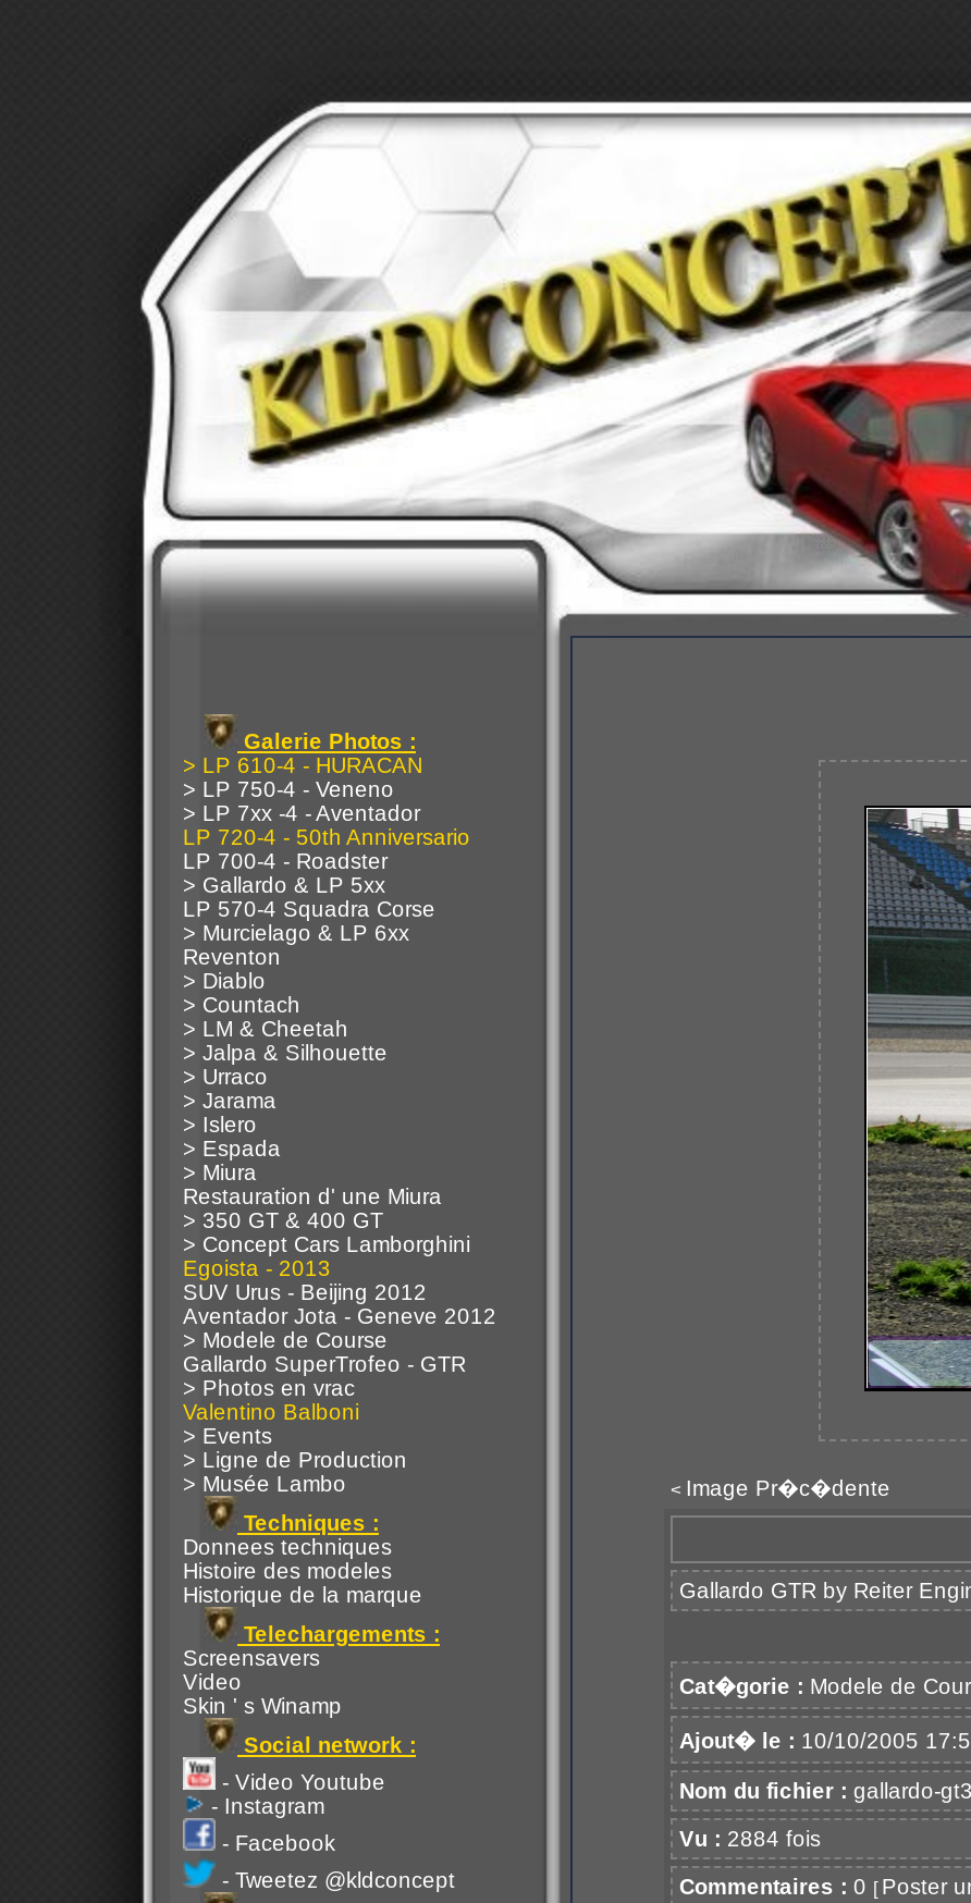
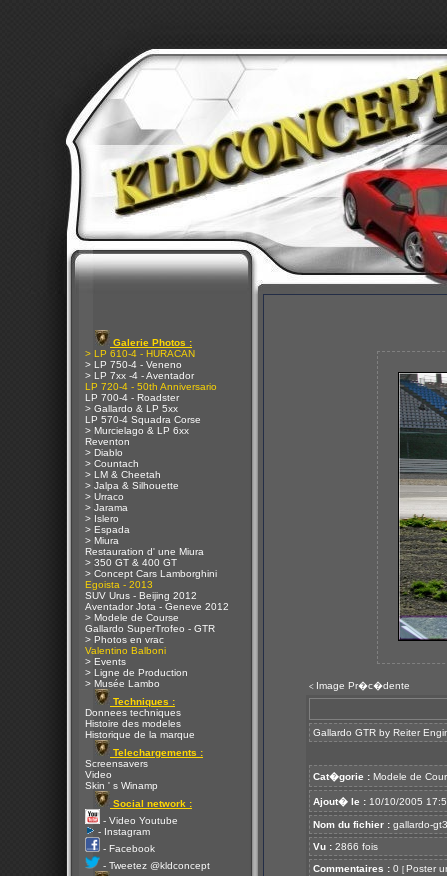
[679,1827,821,1851] Vu : 2884 fois -> [313,841,378,852] Vu : 2866 fois

